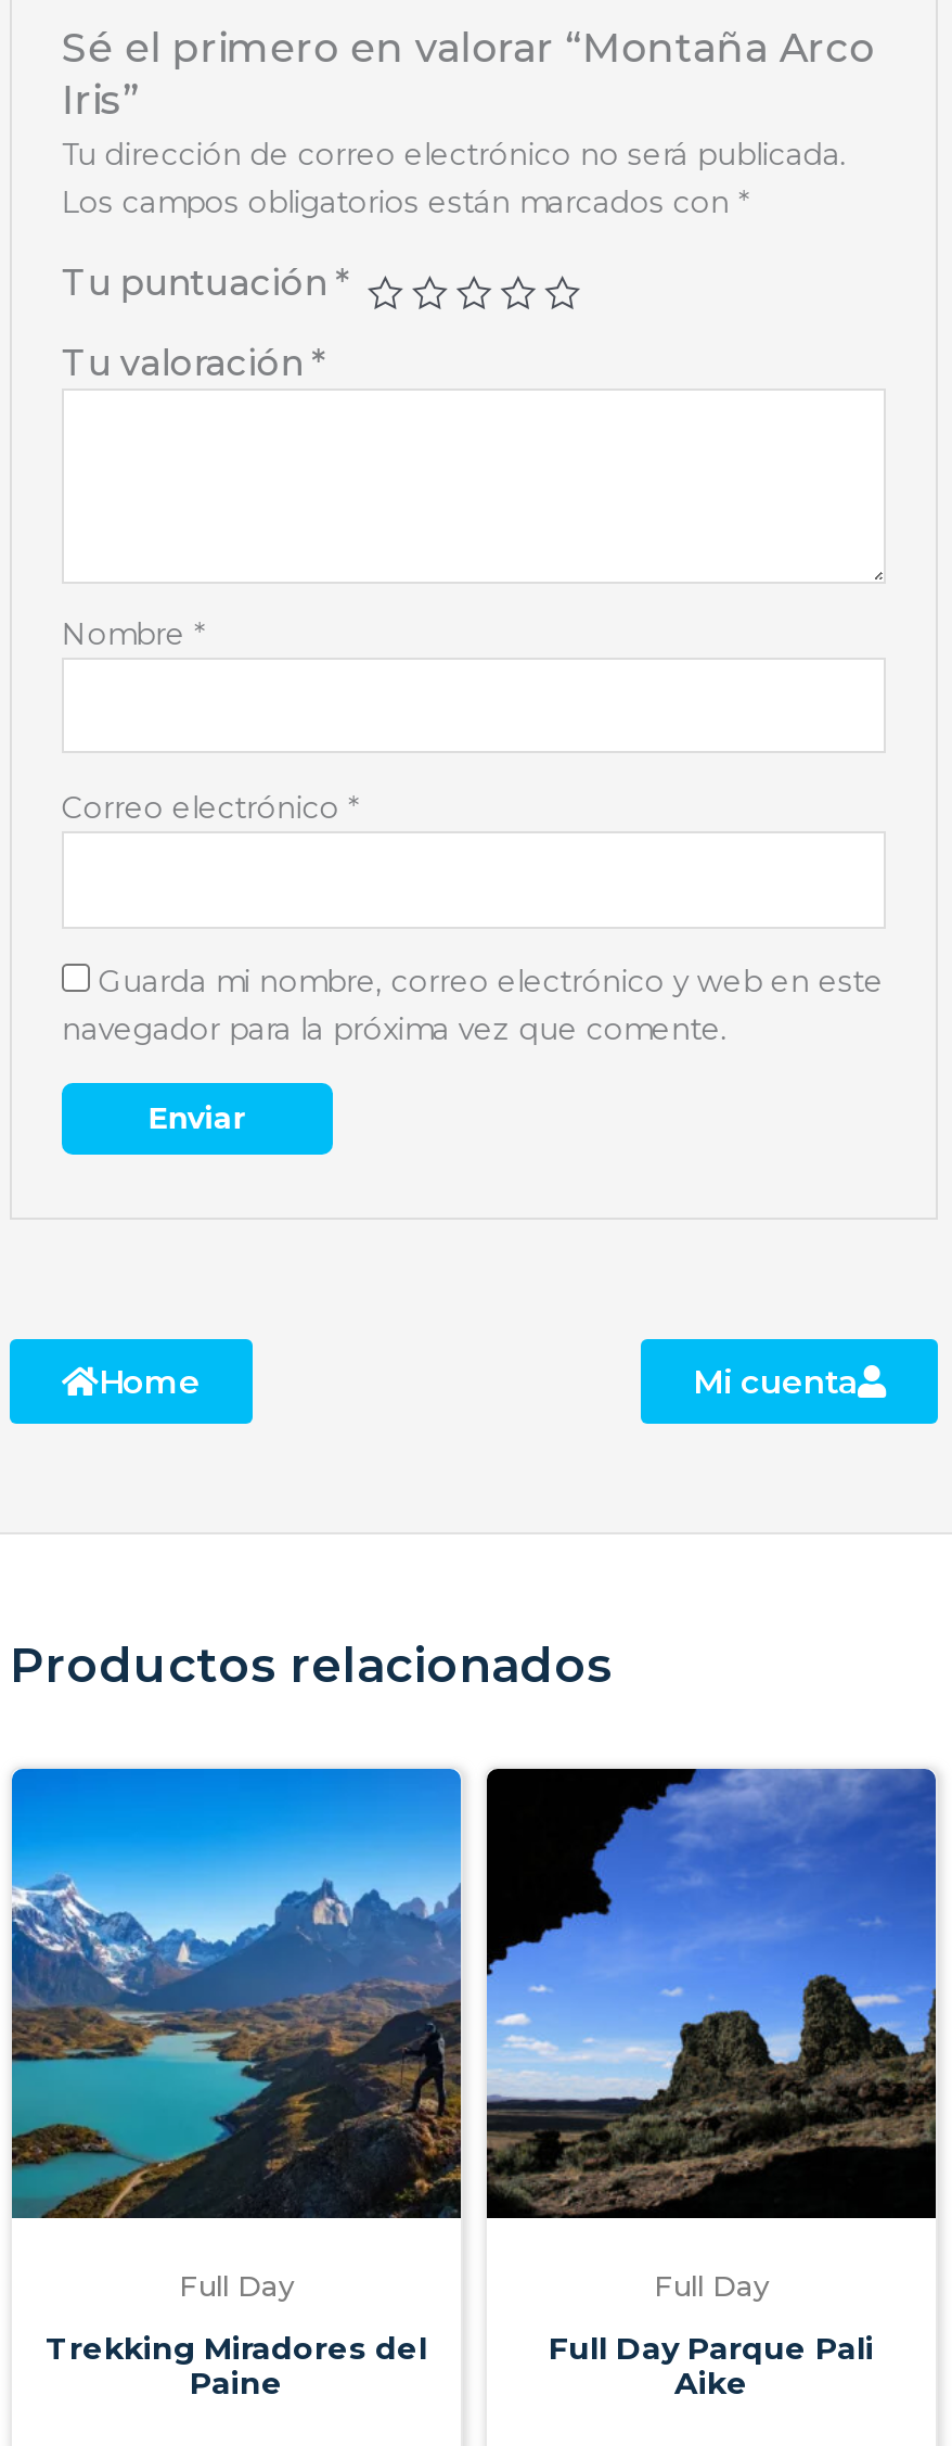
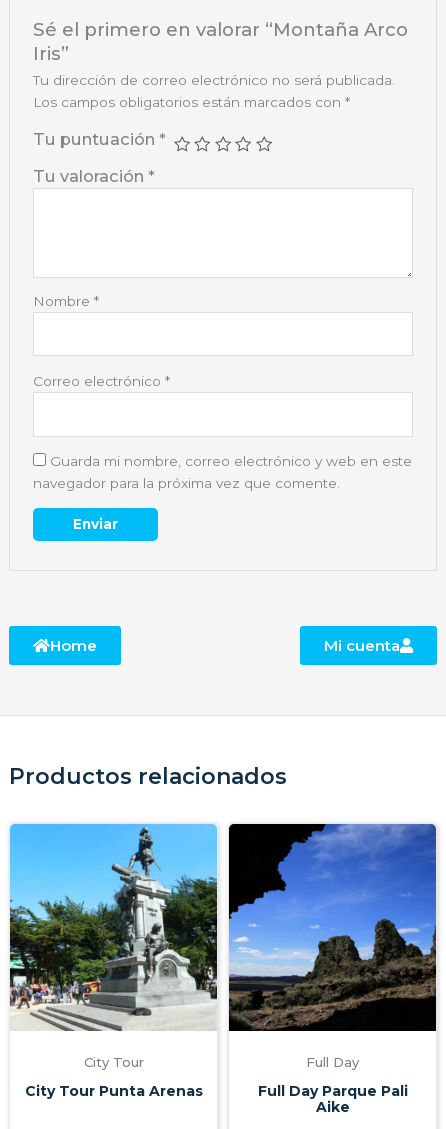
[10,1769,463,2302] [image] | Full Day -> [9,824,218,1069] [image] | City Tour
[46,2328,427,2402] Trekking Miradores del | Paine -> [24,1081,202,1099] City Tour Punta Arenas

